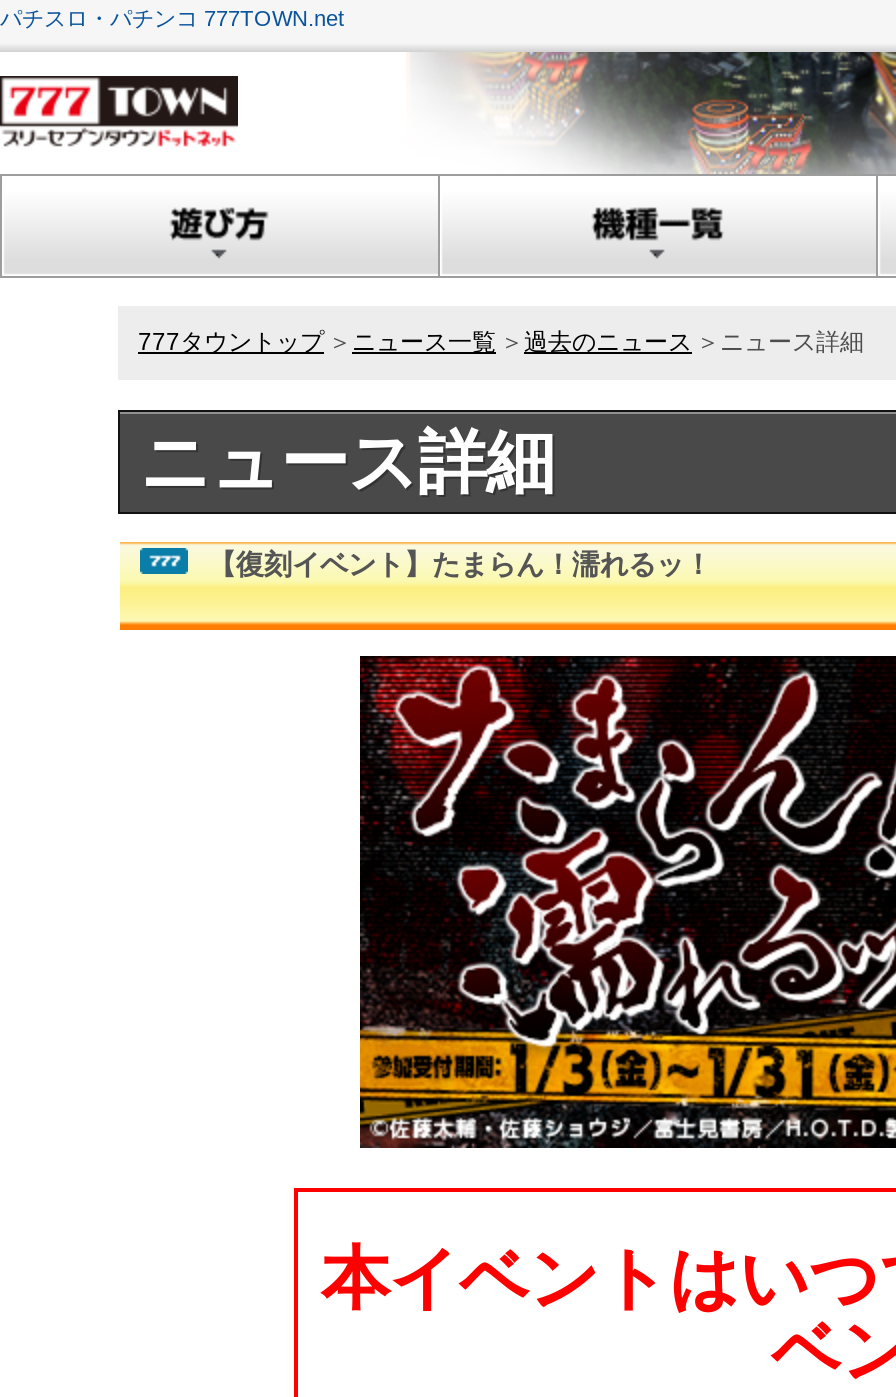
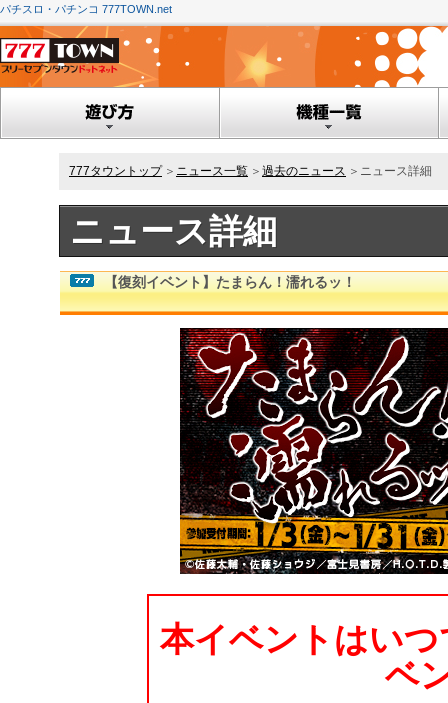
[6,50,890,176] [image] -> [3,25,445,88] [image]

